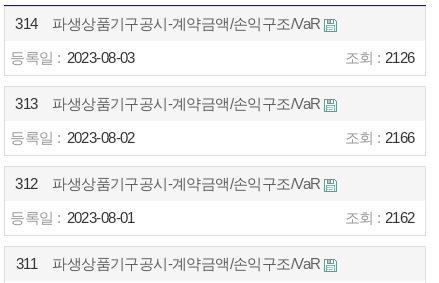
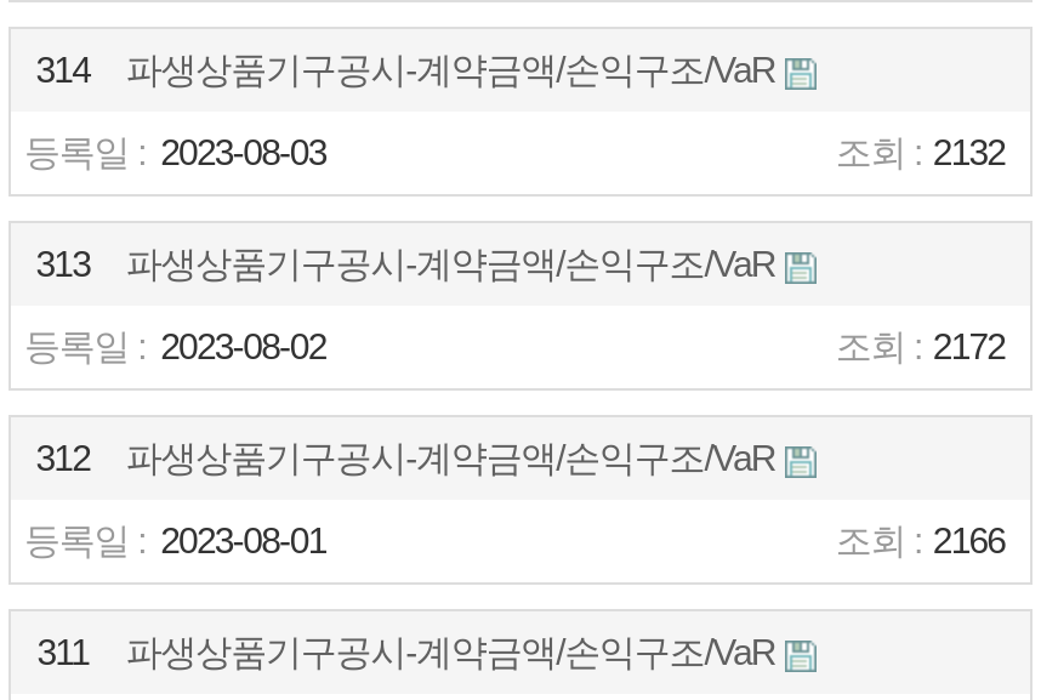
[385,50,415,66] 2126 -> [933,134,1005,173] 2132
[385,130,415,146] 2166 -> [933,328,1005,367] 2172
[385,210,415,226] 2162 -> [933,522,1005,561] 2166

